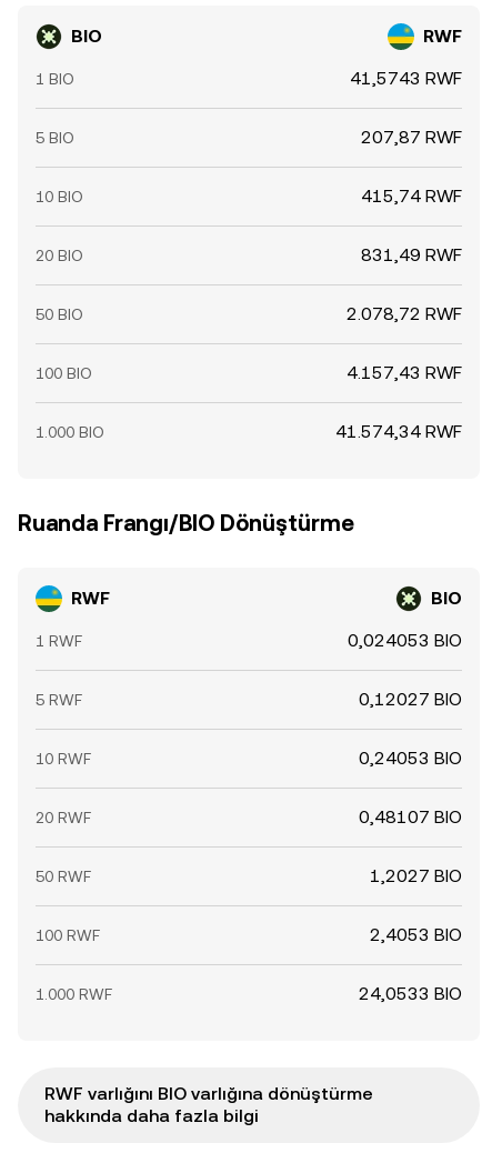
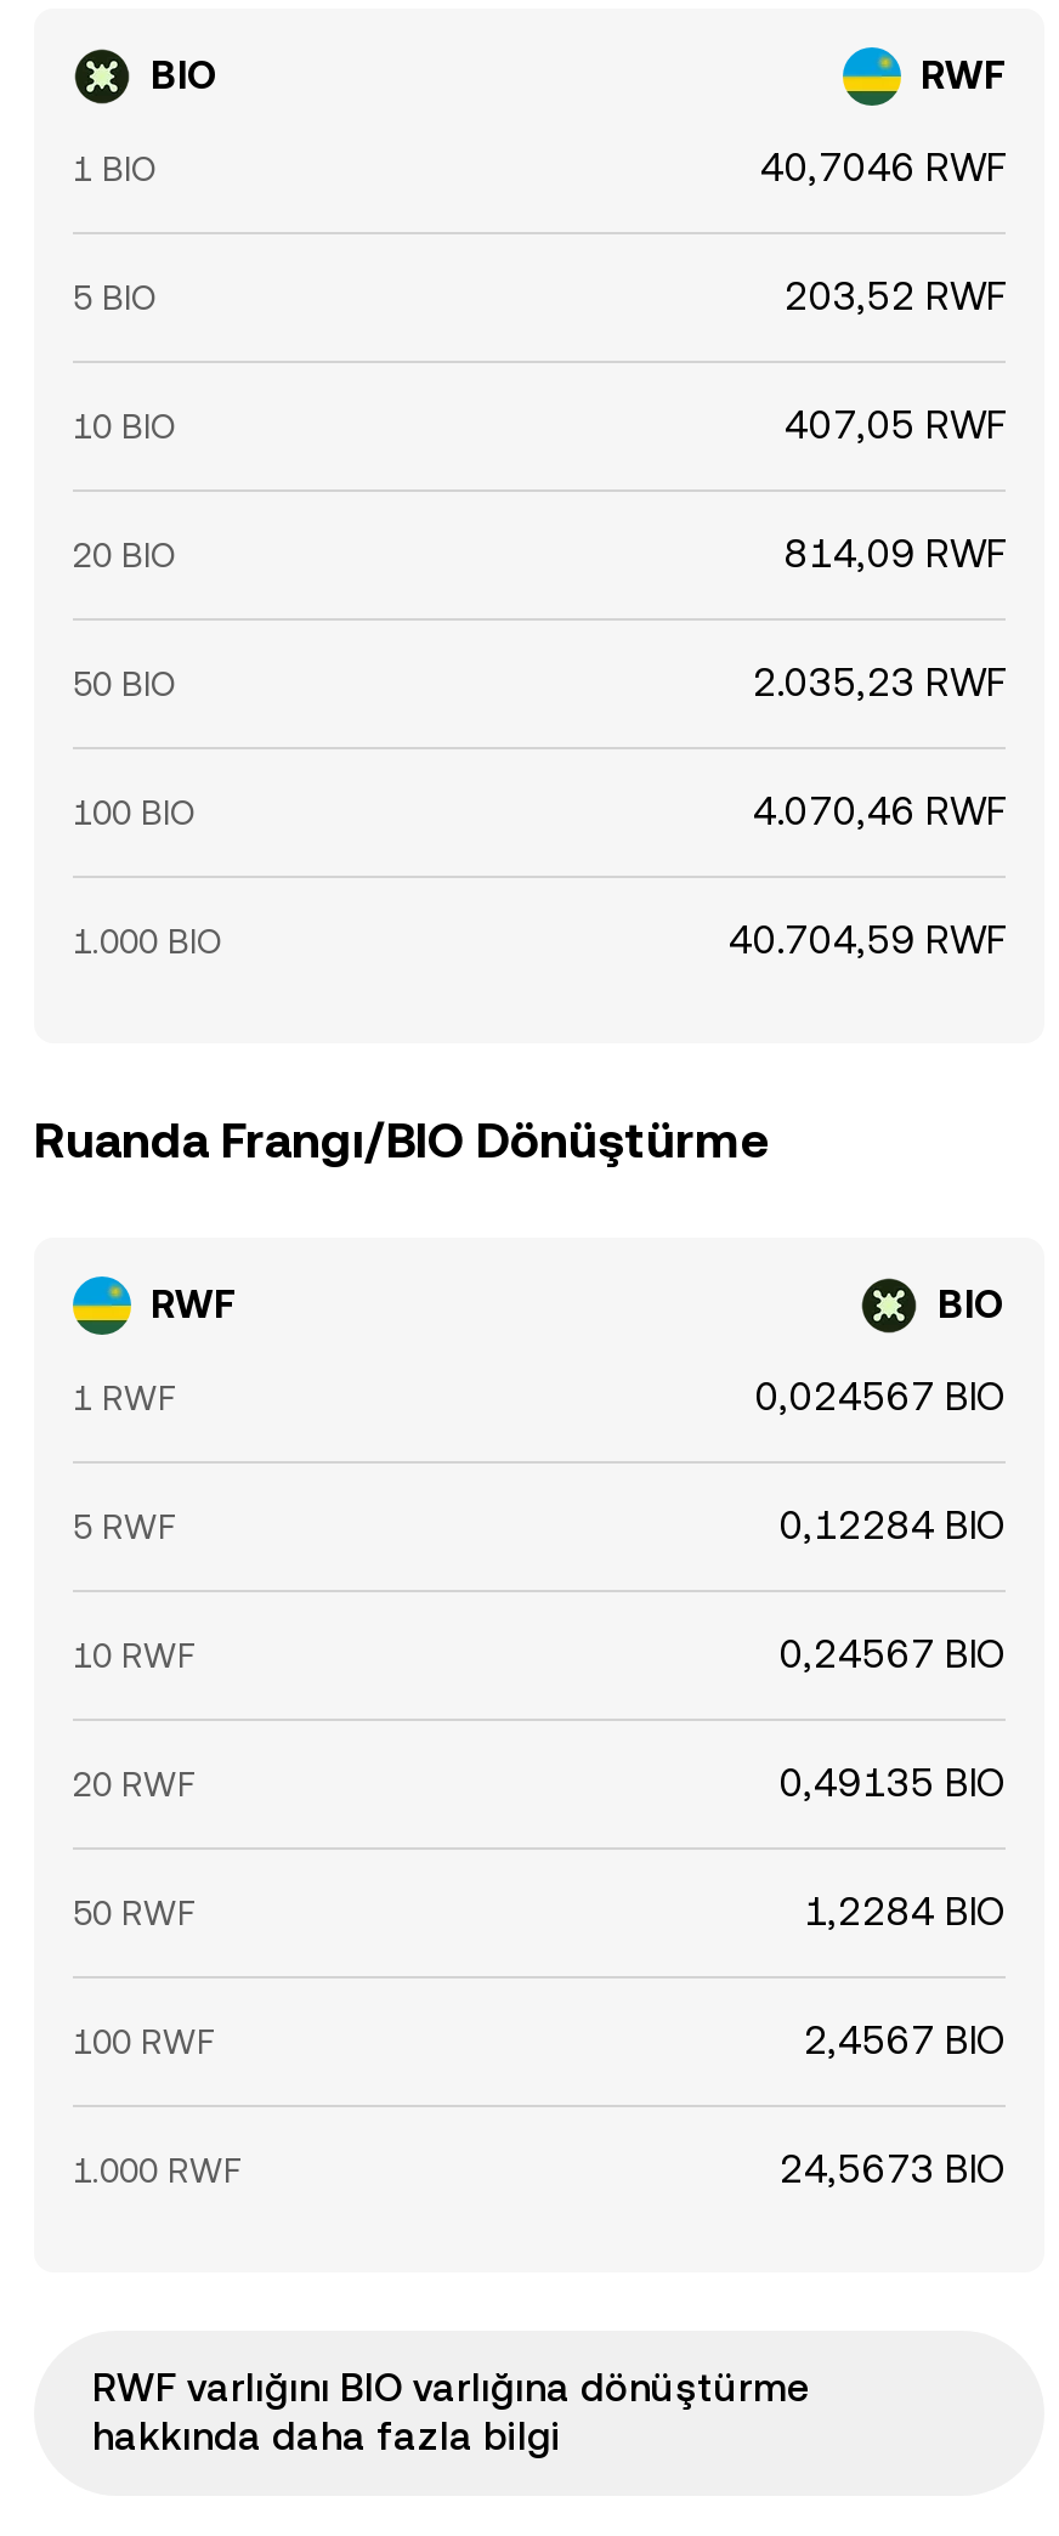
[350,68,462,89] 41,5743 RWF -> [760,145,1006,191] 40,7046 RWF
[361,127,462,148] 207,87 RWF -> [785,273,1006,319] 203,52 RWF
[361,186,462,207] 415,74 RWF -> [785,402,1006,448] 407,05 RWF
[361,244,462,265] 831,49 RWF -> [785,531,1006,577] 814,09 RWF
[347,303,462,324] 2.078,72 RWF -> [753,660,1006,706] 2.035,23 RWF
[347,362,462,383] 4.157,43 RWF -> [753,788,1006,834] 4.070,46 RWF
[335,421,462,442] 41.574,34 RWF -> [729,917,1006,963] 40.704,59 RWF
[348,630,462,651] 0,024053 BIO -> [755,1374,1006,1420] 0,024567 BIO
[359,689,462,710] 0,12027 BIO -> [780,1502,1006,1549] 0,12284 BIO
[359,748,462,769] 0,24053 BIO -> [780,1631,1006,1677] 0,24567 BIO
[359,806,462,828] 0,48107 BIO -> [780,1760,1006,1806] 0,49135 BIO
[370,865,462,886] 1,2027 BIO -> [804,1889,1006,1935] 1,2284 BIO
[370,924,462,945] 2,4053 BIO -> [804,2017,1006,2064] 2,4567 BIO
[359,983,462,1004] 24,0533 BIO -> [780,2146,1006,2192] 24,5673 BIO

